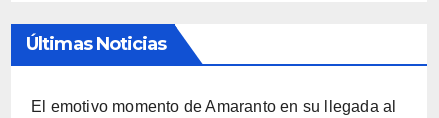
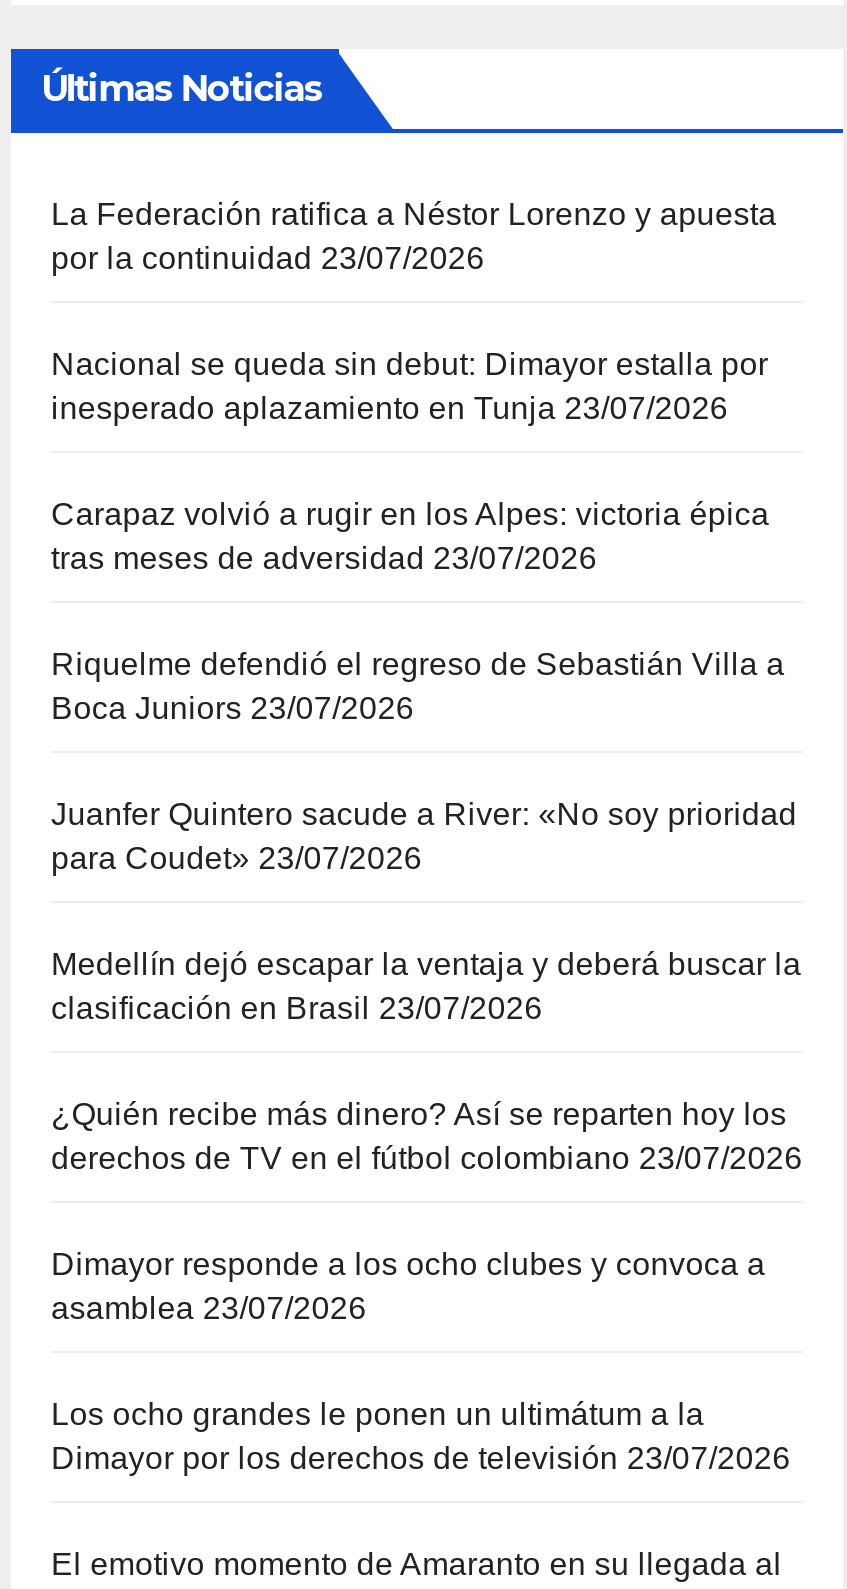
none -> [51,198,803,1476] La Federación ratifica a Néstor Lorenzo y apuesta | por la continuidad 23/07/2026 | Nacional se queda sin debut: Dimayor estalla por | inesperado aplazamiento en Tunja 23/07/2026 | Carapaz volvió a rugir en los Alpes: victoria épica | tras meses de adversidad 23/07/2026 | Riquelme defendió el regreso de Sebastián Villa a | Boca Juniors 23/07/2026 | Juanfer Quintero sacude a River: «No soy prioridad | para Coudet» 23/07/2026 | Medellín dejó escapar la ventaja y deberá buscar la | clasificación en Brasil 23/07/2026 | ¿Quién recibe más dinero? Así se reparten hoy los | derechos de TV en el fútbol colombiano 23/07/2026 | Dimayor responde a los ocho clubes y convoca a | asamblea 23/07/2026 | Los ocho grandes le ponen un ultimátum a la | Dimayor por los derechos de televisión 23/07/2026

